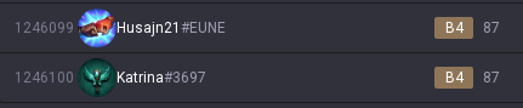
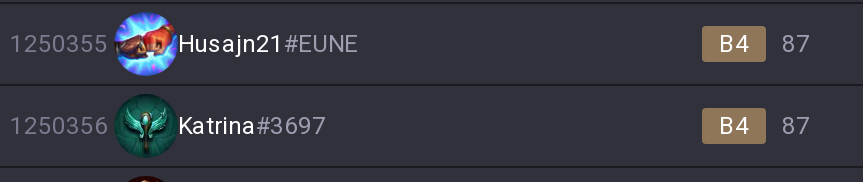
[15,19,74,36] 1246099 -> [10,30,108,58] 1250355
[15,69,74,86] 1246100 -> [10,112,108,140] 1250356

